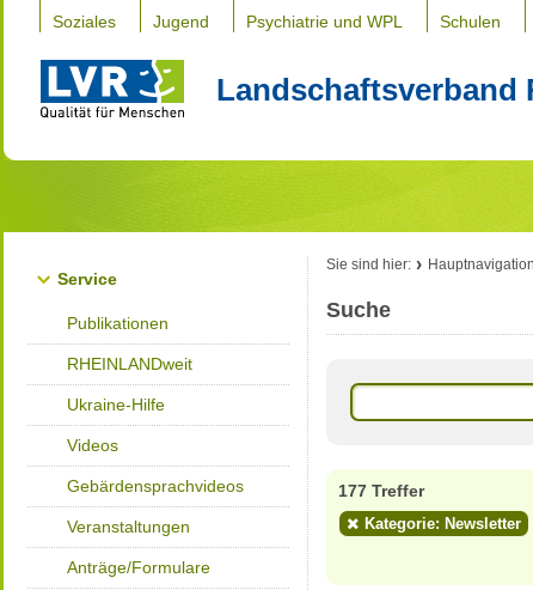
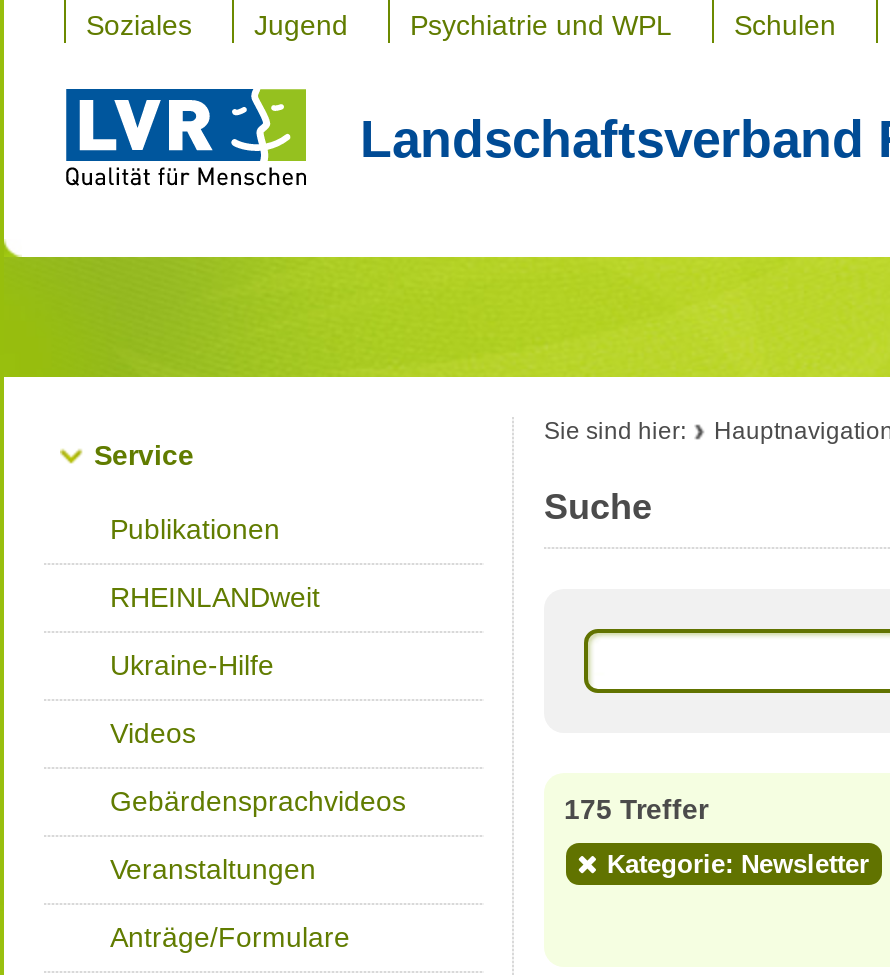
[338,481,424,500] 177 Treffer -> [564,793,708,825] 175 Treffer

